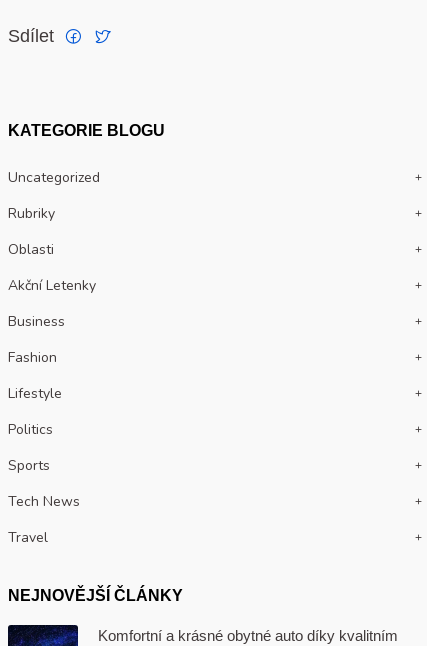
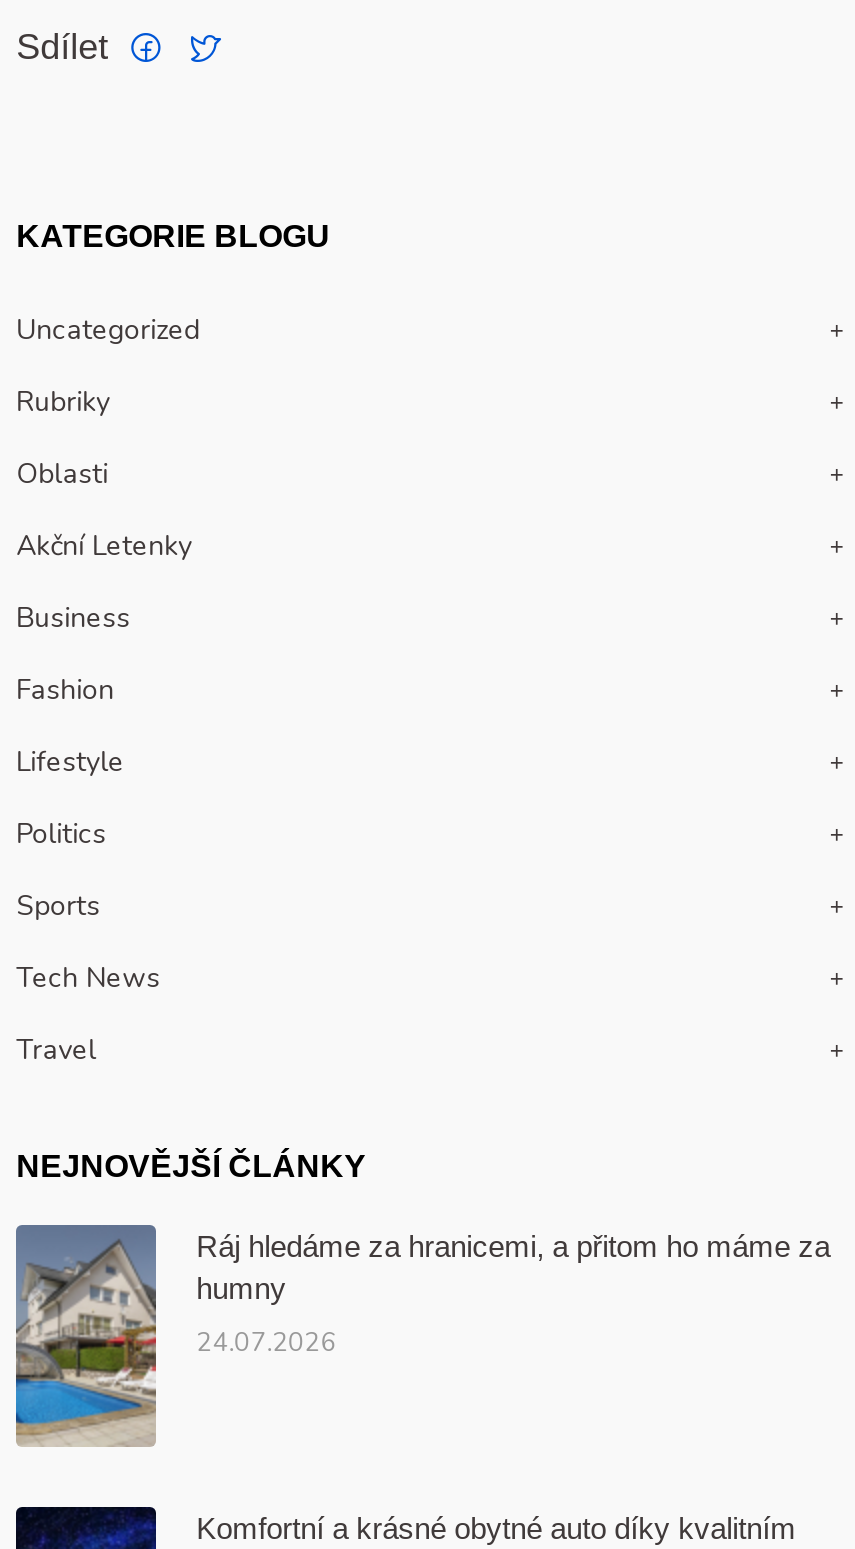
none -> [14,1223,830,1465] [image] | Ráj hledáme za hranicemi, a přitom ho máme za | humny | 24.07.2026

